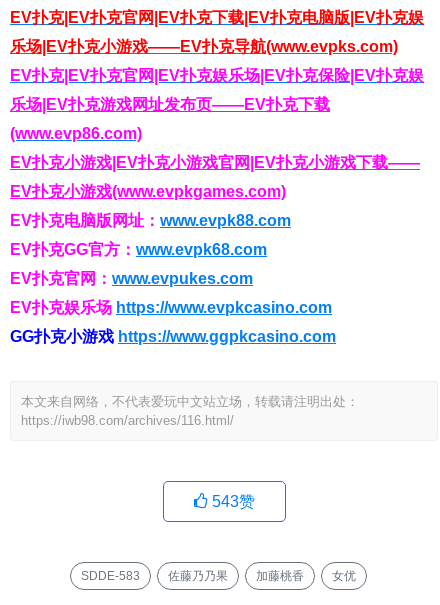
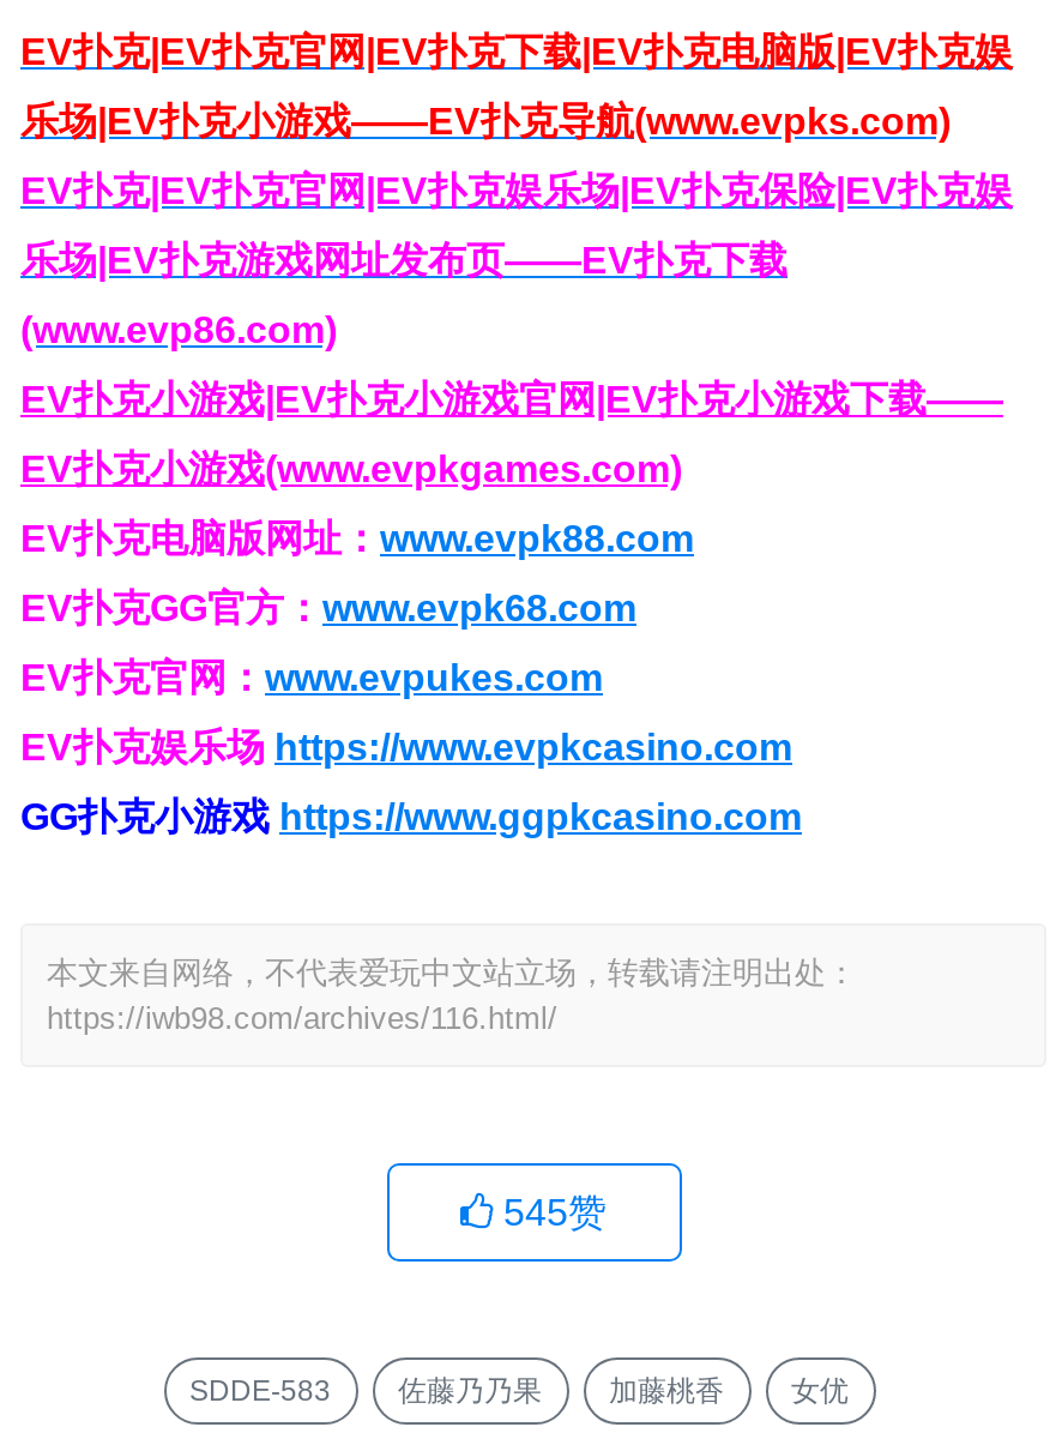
[207,493,254,510] 543赞 -> [494,1191,607,1232] 545赞

